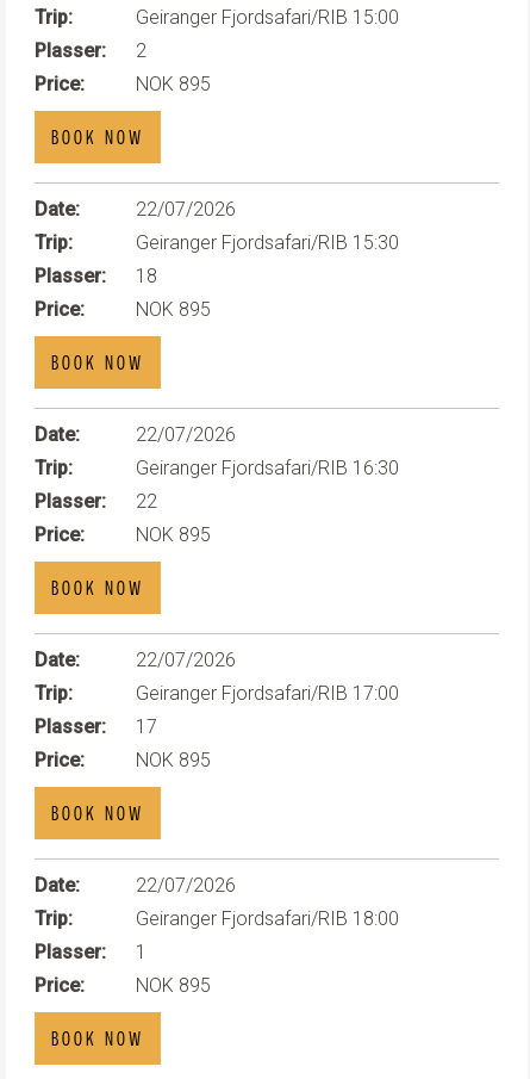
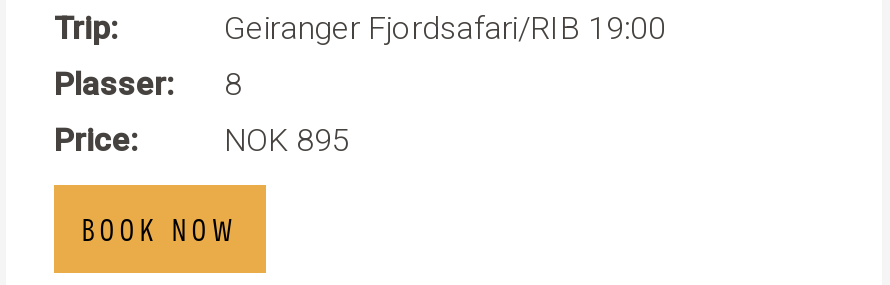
[136,6,399,29] Geiranger Fjordsafari/RIB 15:00 -> [224,9,666,47] Geiranger Fjordsafari/RIB 19:00
[35,39,399,963] 2 | Price: | NOK 895 | BOOK NOW | Date: | 22/07/2026 | Trip: | Geiranger Fjordsafari/RIB 15:30 | Plasser: | 18 | Price: | NOK 895 | BOOK NOW | Date: | 22/07/2026 | Trip: | Geiranger Fjordsafari/RIB 16:30 | Plasser: | 22 | Price: | NOK 895 | BOOK NOW | Date: | 22/07/2026 | Trip: | Geiranger Fjordsafari/RIB 17:00 | Plasser: | 17 | Price: | NOK 895 | BOOK NOW | Date: | 22/07/2026 | Trip: | Geiranger Fjordsafari/RIB 18:00 | Plasser: | 1 -> [224,65,242,103] 8

